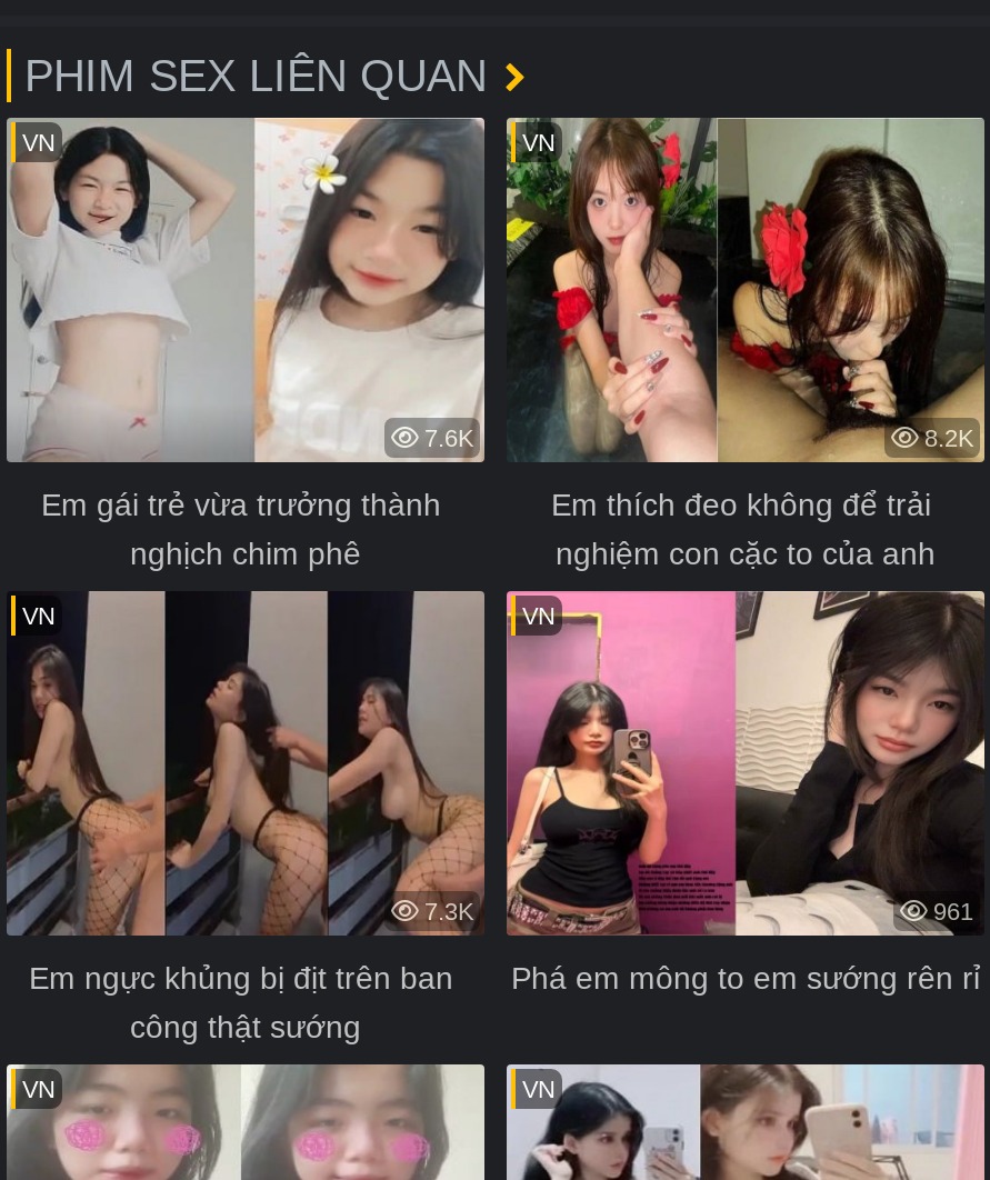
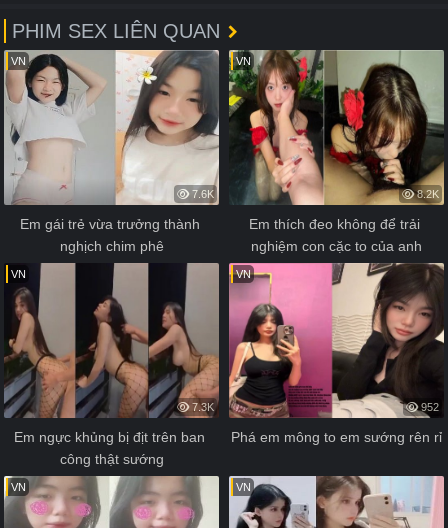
[927,898,973,924] 961 -> [418,401,439,413] 952

